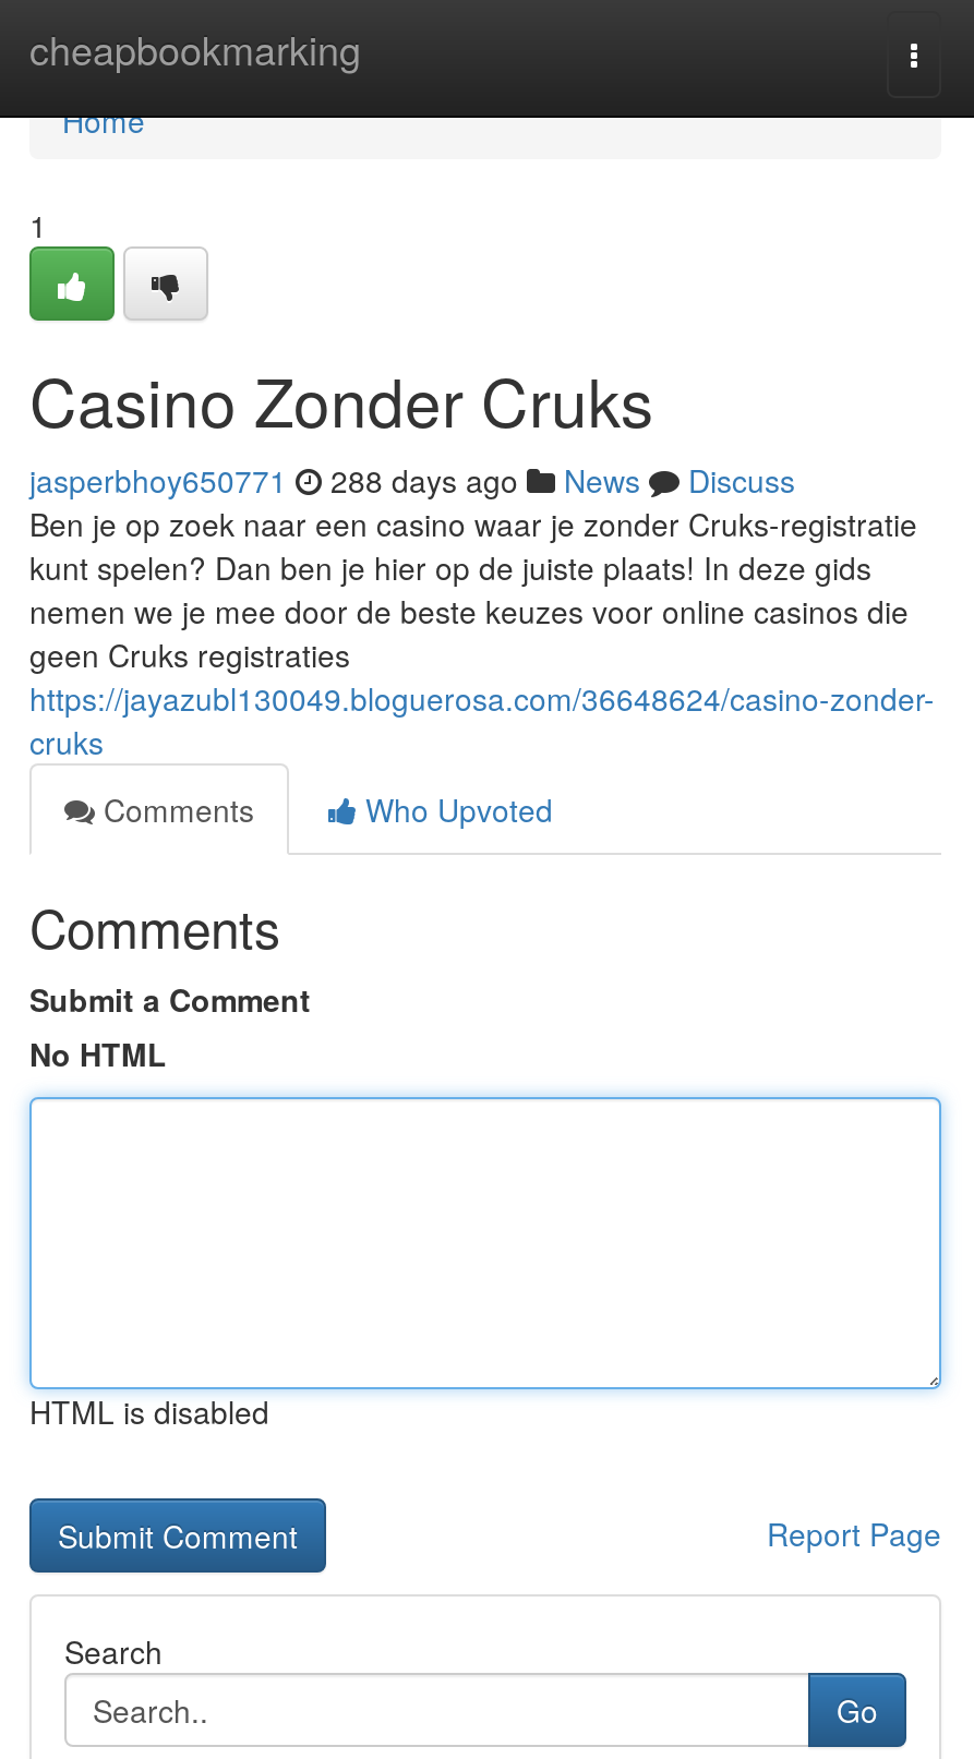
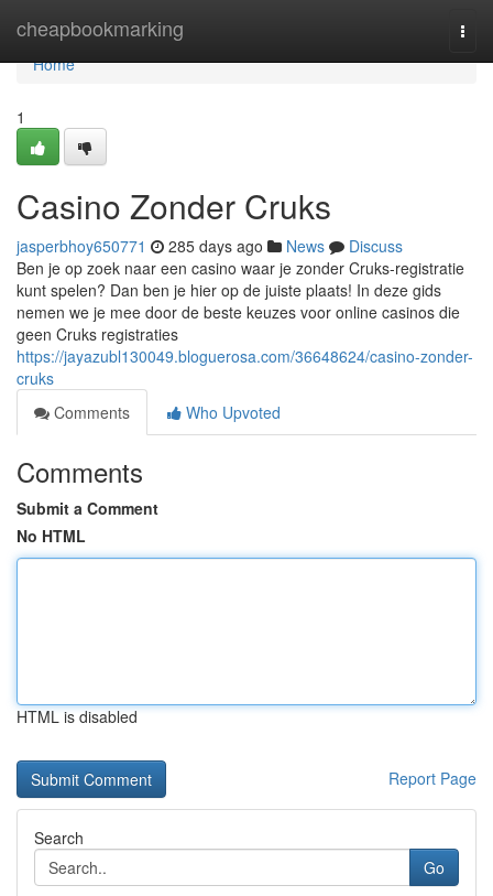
[29,458,795,502] jasperbhoy650771 288 days ago News Discuss -> [17,235,403,257] jasperbhoy650771 285 days ago News Discuss

